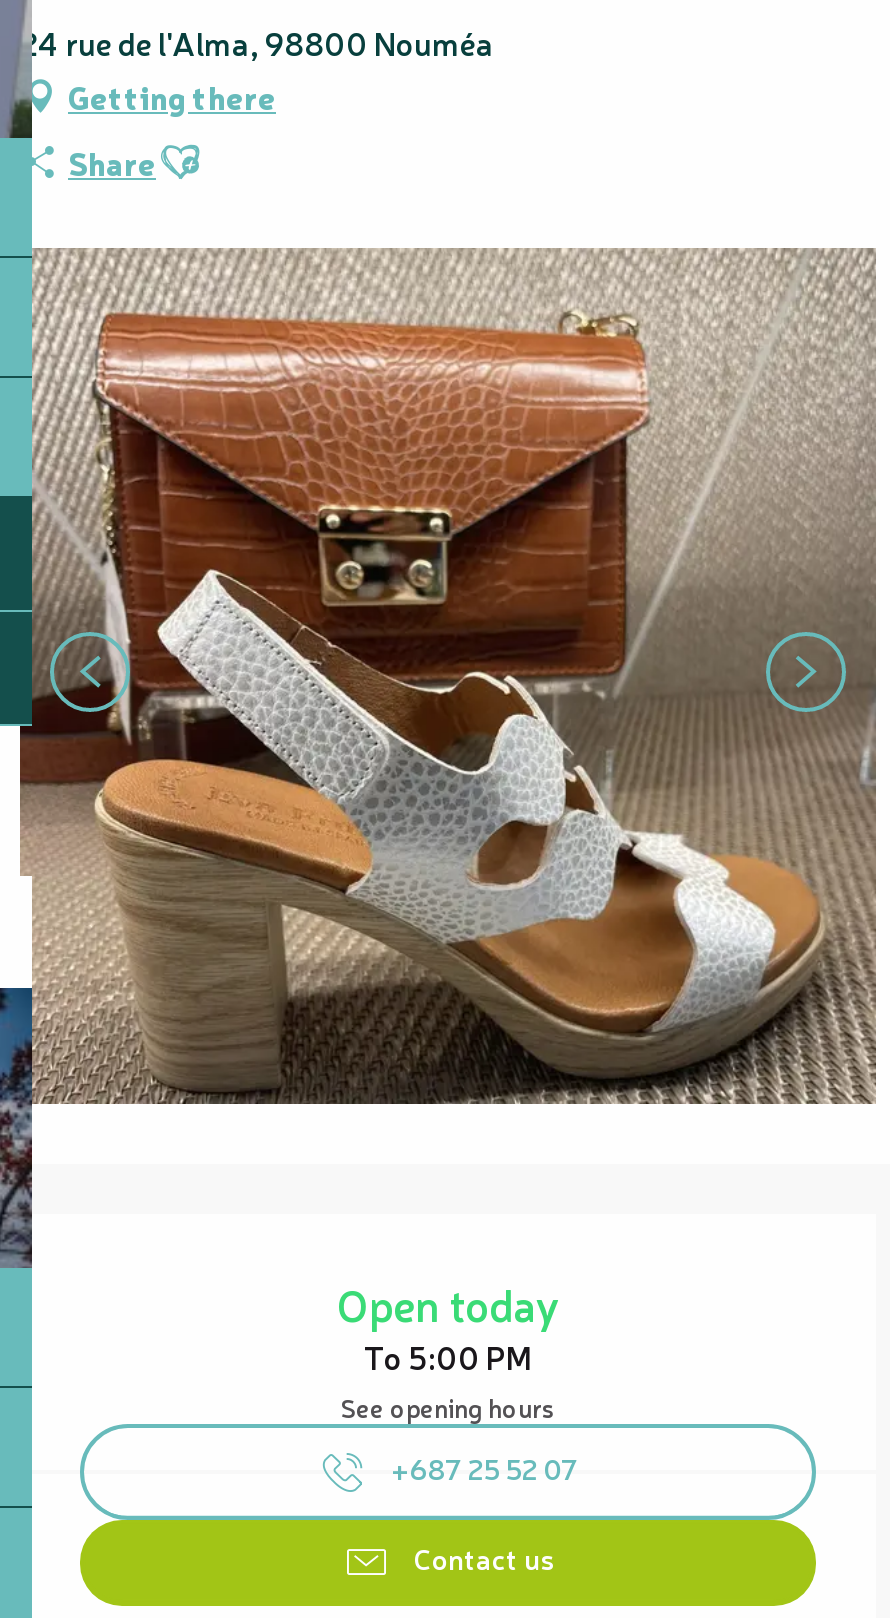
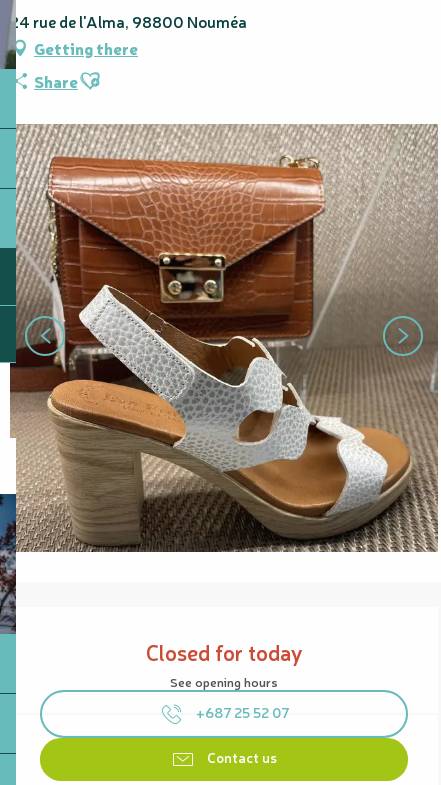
[337,1274,559,1378] Open today | To 5:00 PM -> [145,637,302,666] Closed for today

